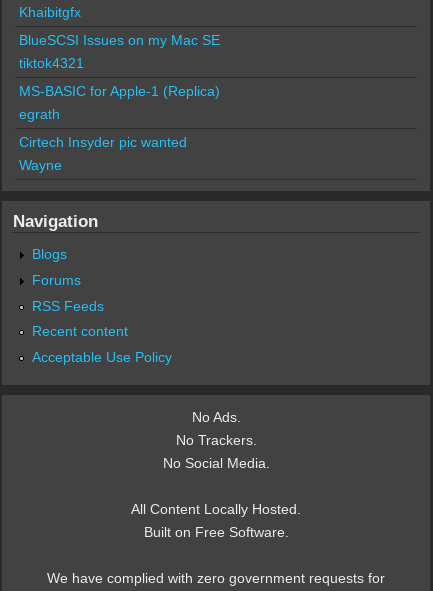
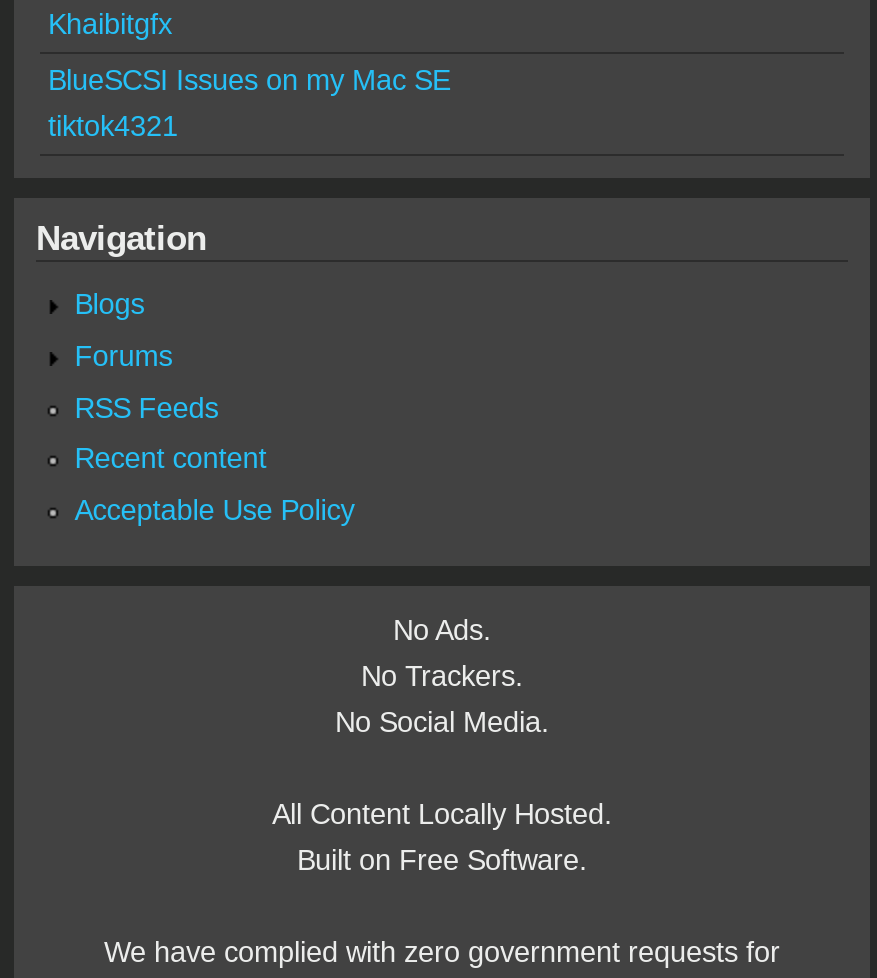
[19,83,220,173] MS-BASIC for Apple-1 (Replica) | egrath | Cirtech Insyder pic wanted | Wayne -> none

